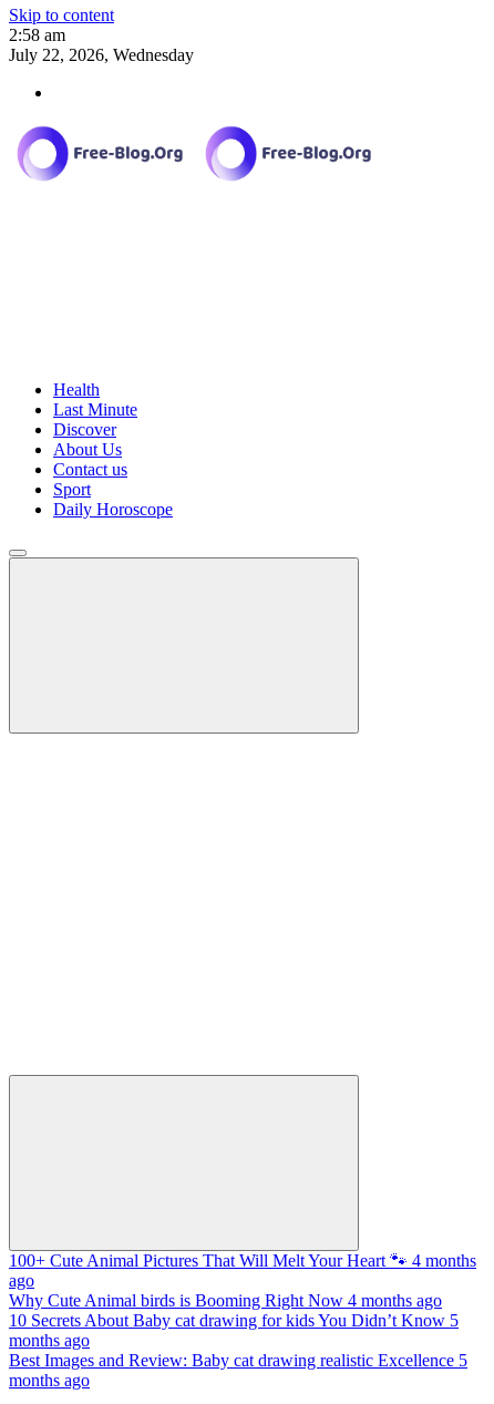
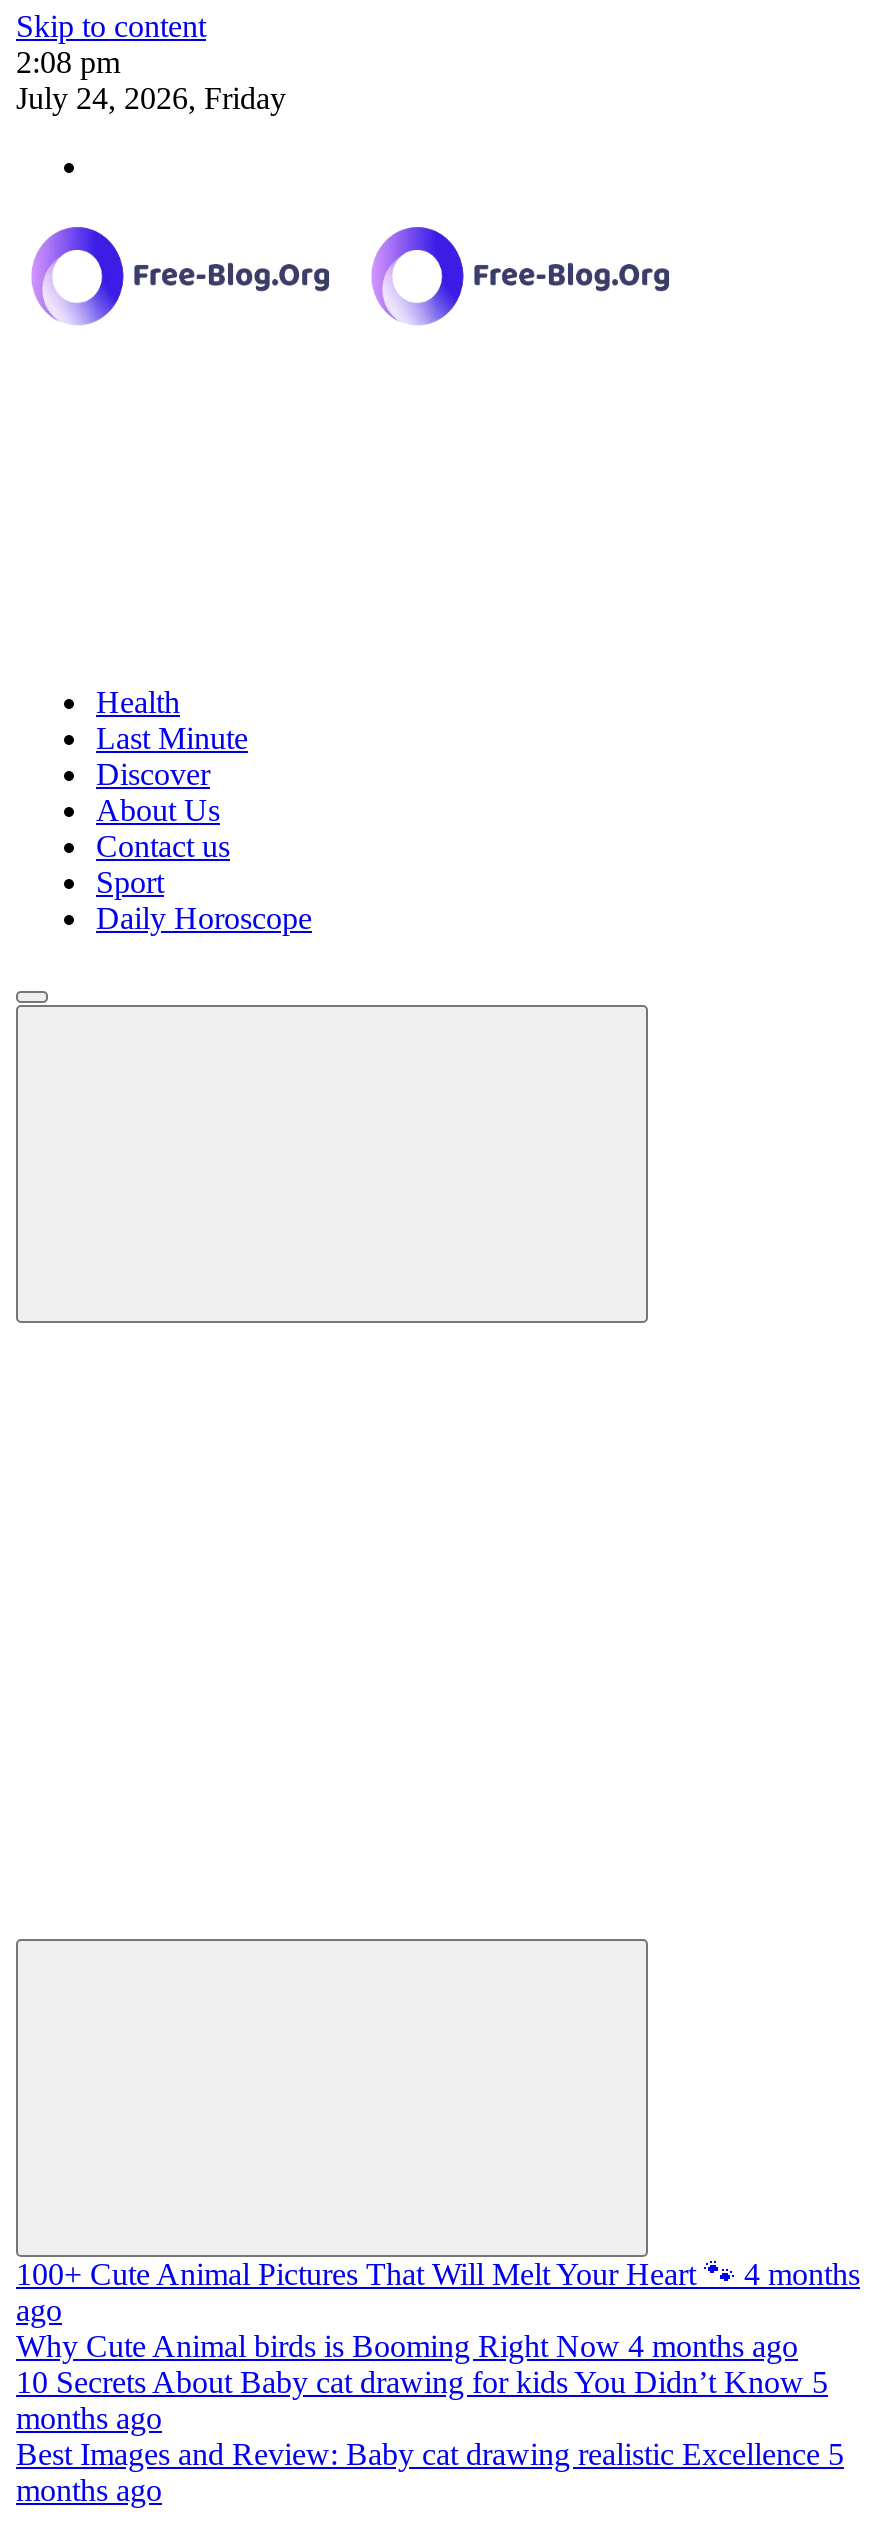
[9,25,194,64] 2:58 am | July 22, 2026, Wednesday -> [16,45,286,115] 2:08 pm | July 24, 2026, Friday

